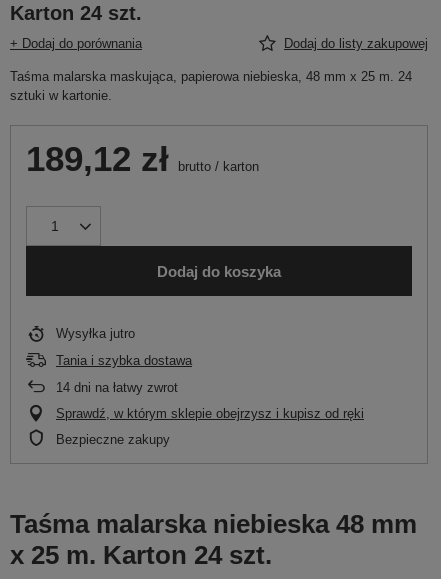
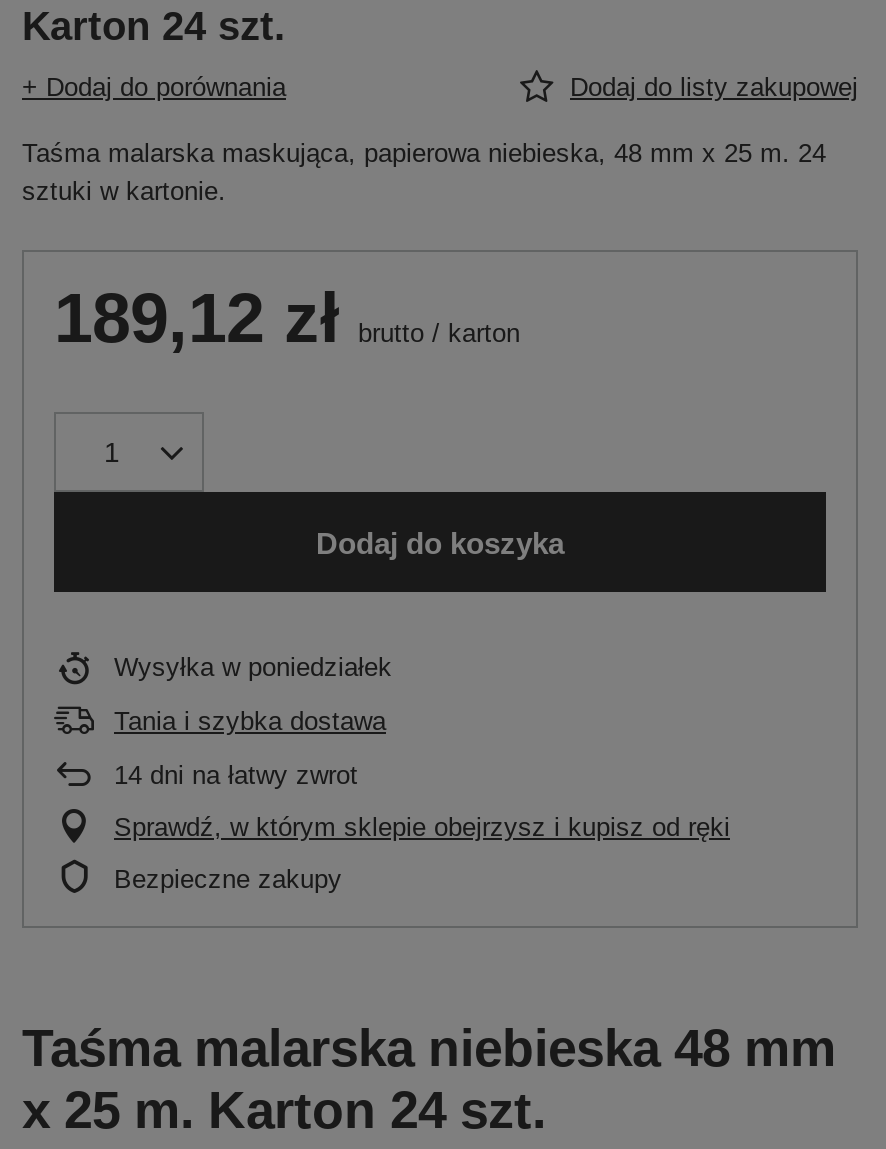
[56,326,135,341] Wysyłka jutro -> [114,652,392,682] Wysyłka w poniedziałek

